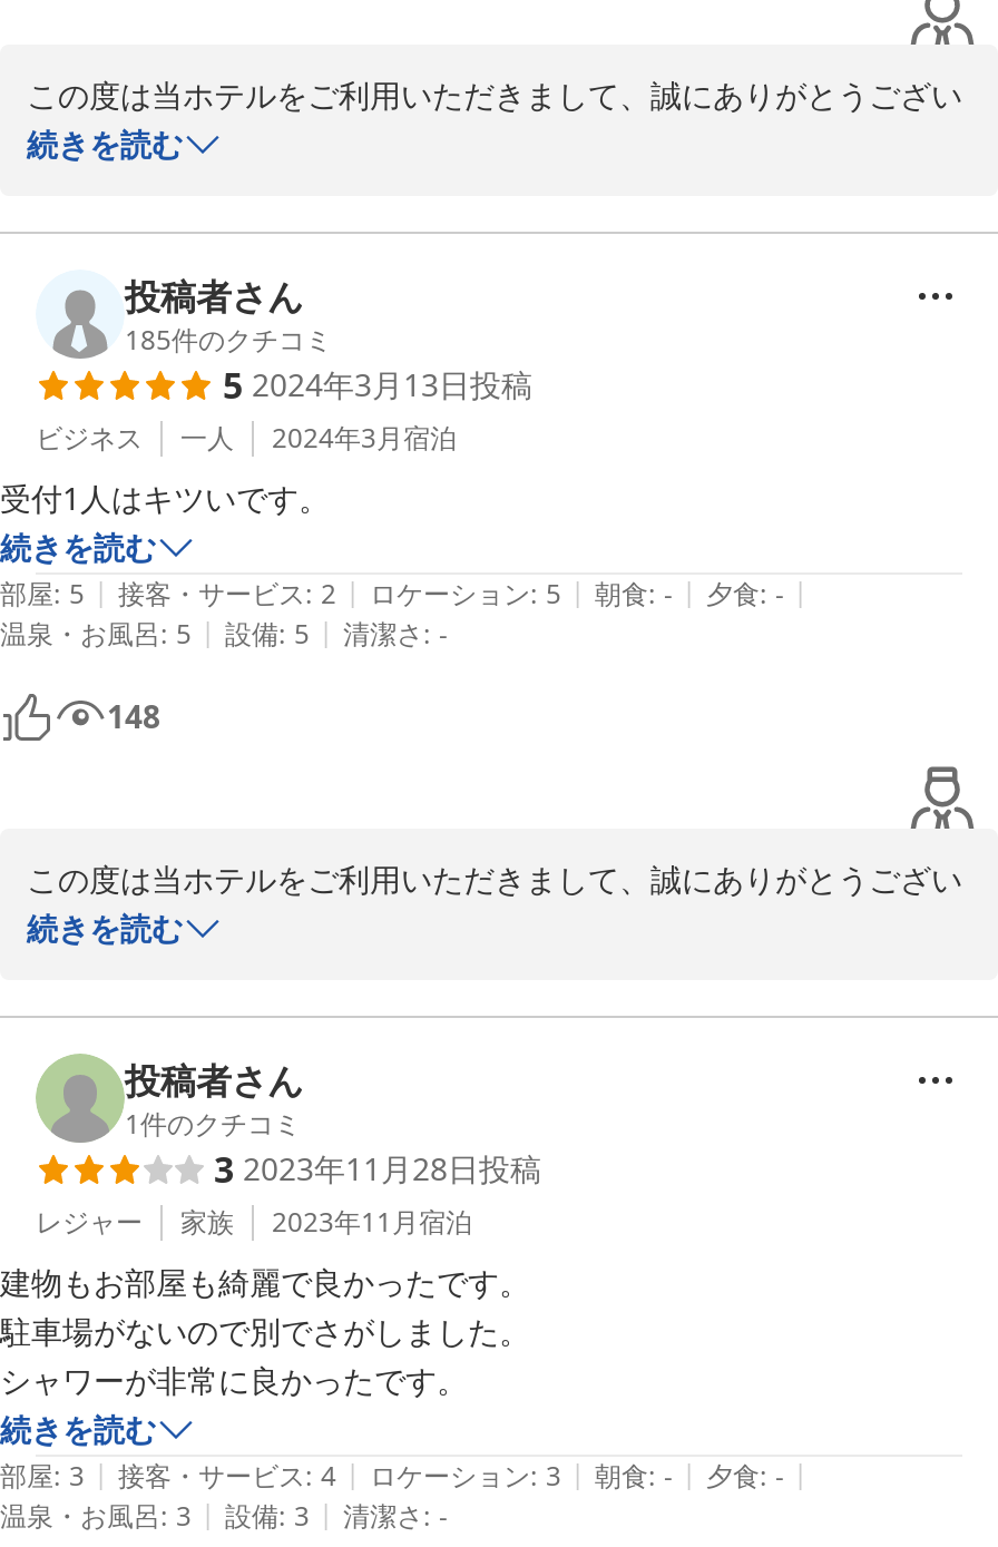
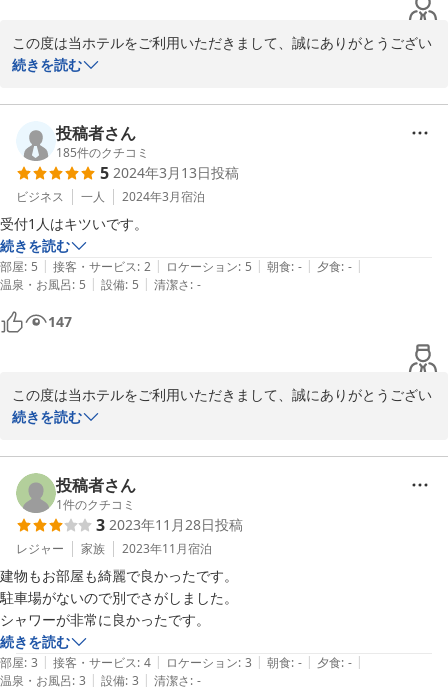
[107,695,160,737] 148 -> [48,312,72,331] 147

